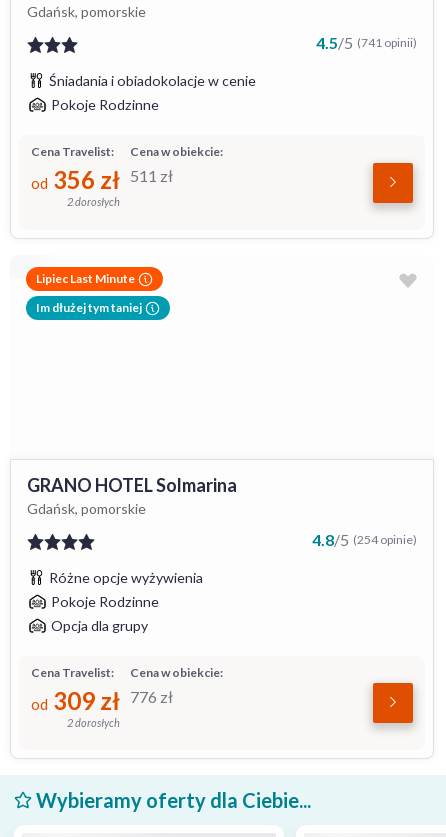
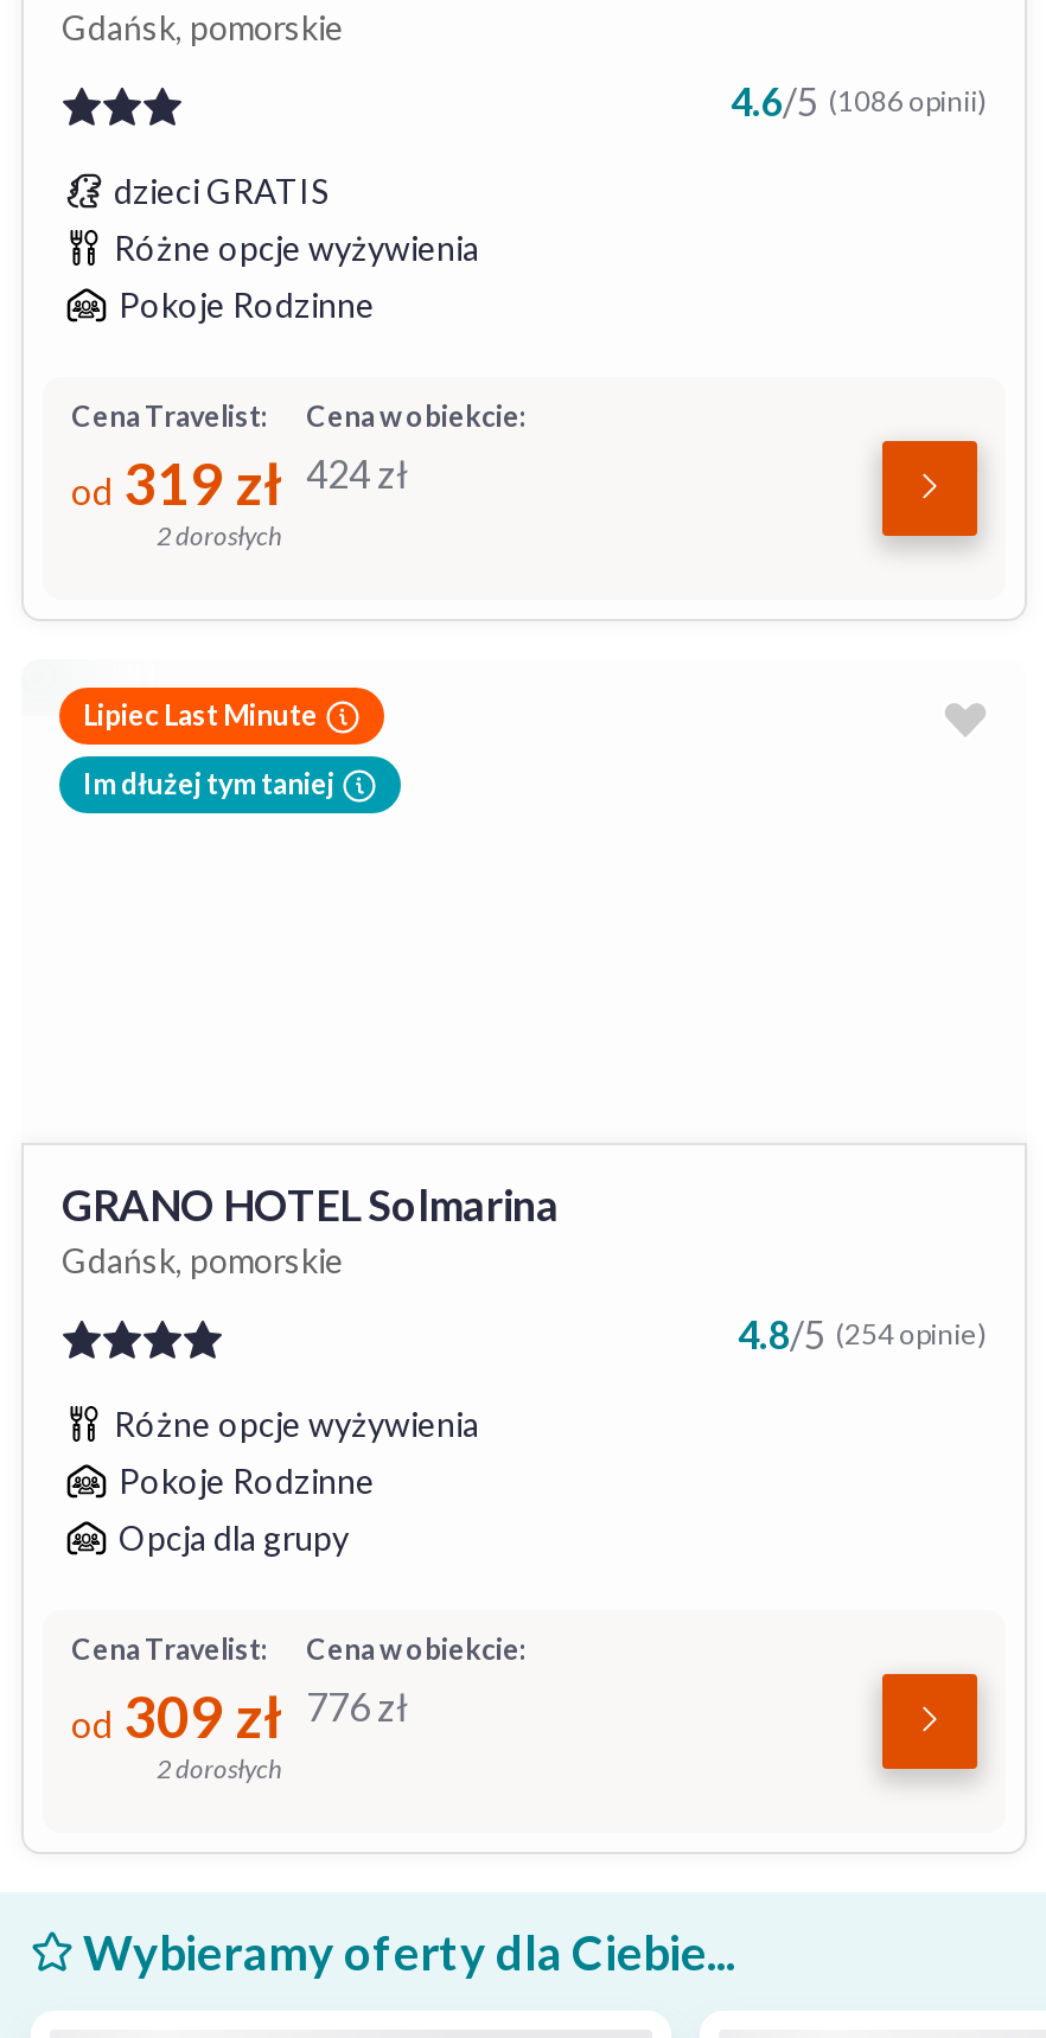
[316,33,417,52] 4.5/5 (741 opinii) -> [731,78,987,123] 4.6/5 (1086 opinii)
[49,72,256,89] Śniadania i obiadokolacje w cenie -> [114,171,479,268] dzieci GRATIS | Różne opcje wyżywienia
[31,165,120,194] od 356 zł -> [71,448,282,517] od 319 zł
[130,166,173,185] 511 zł -> [306,451,408,496] 424 zł

